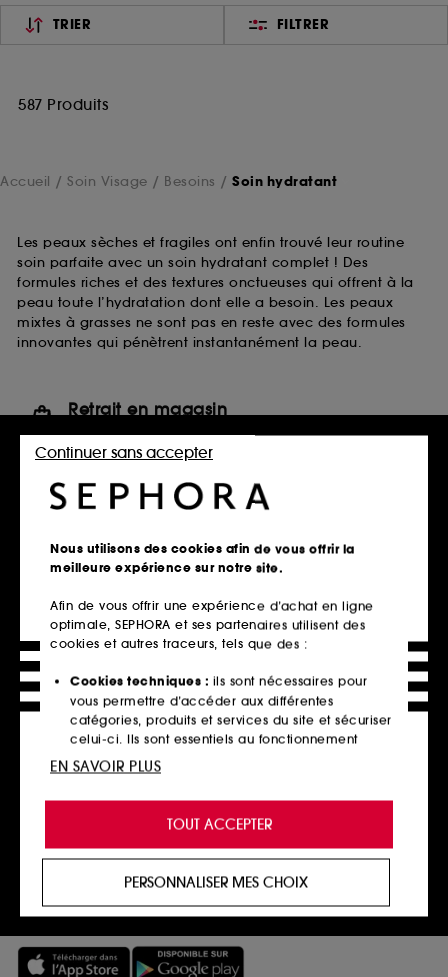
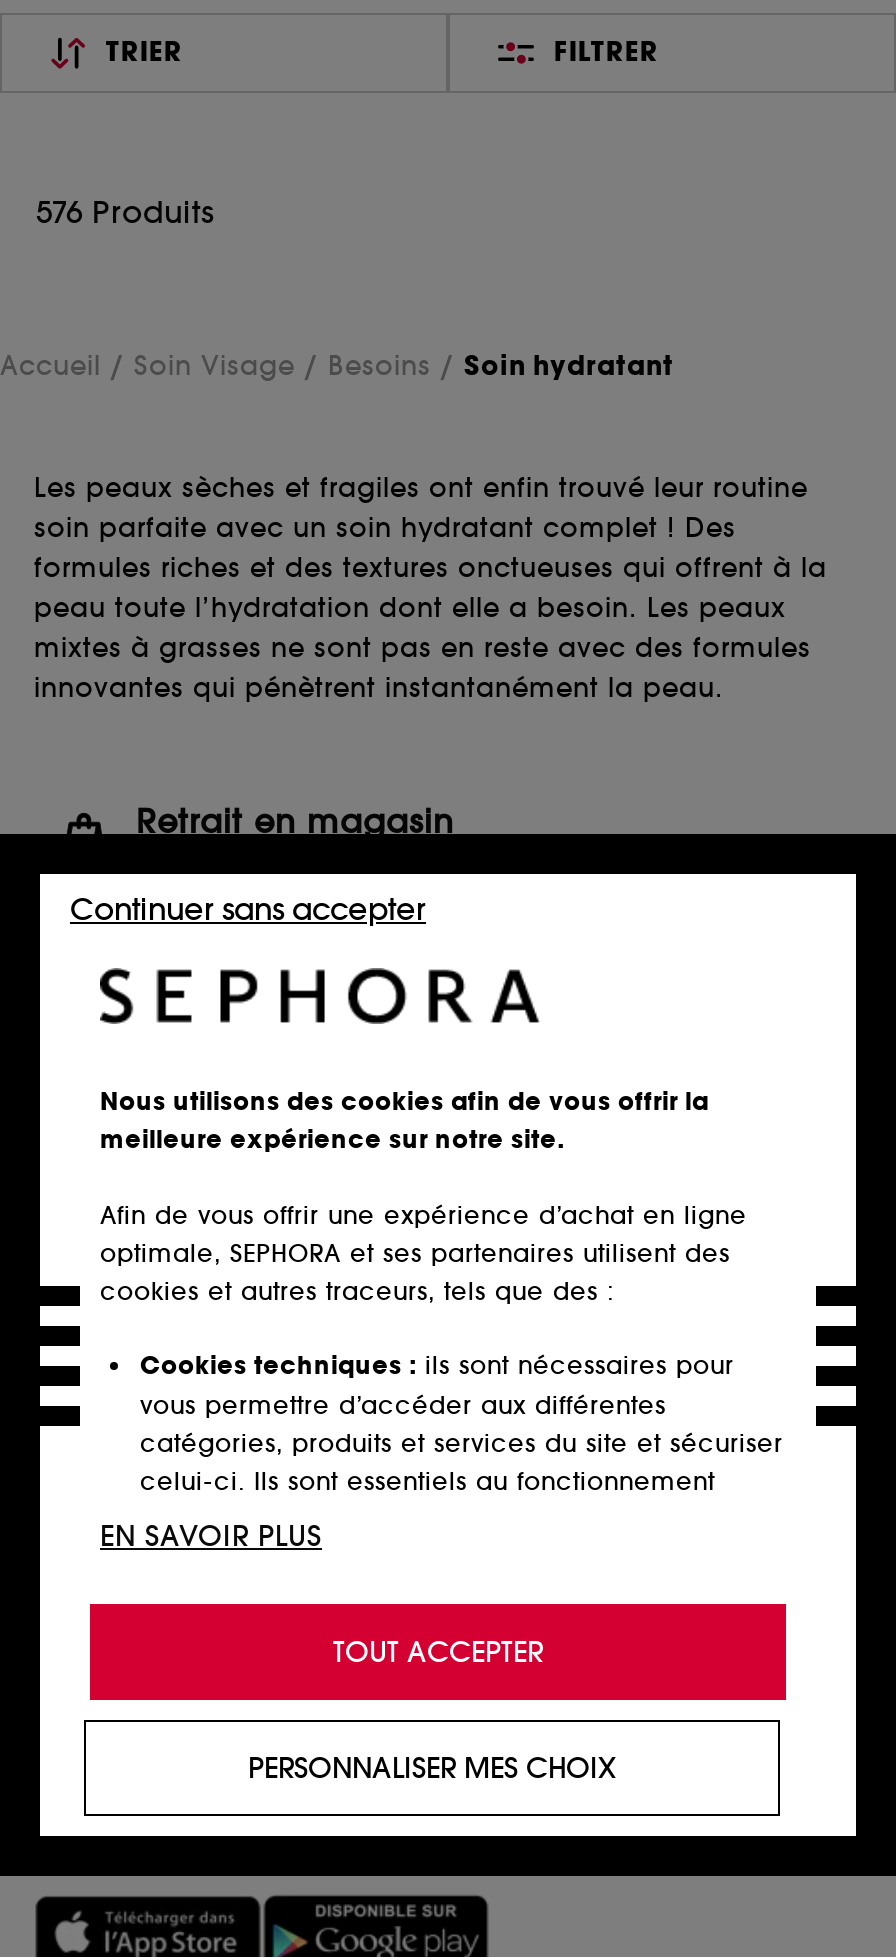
[18,95,108,114] 587 Produits -> [36,193,214,231] 576 Produits

